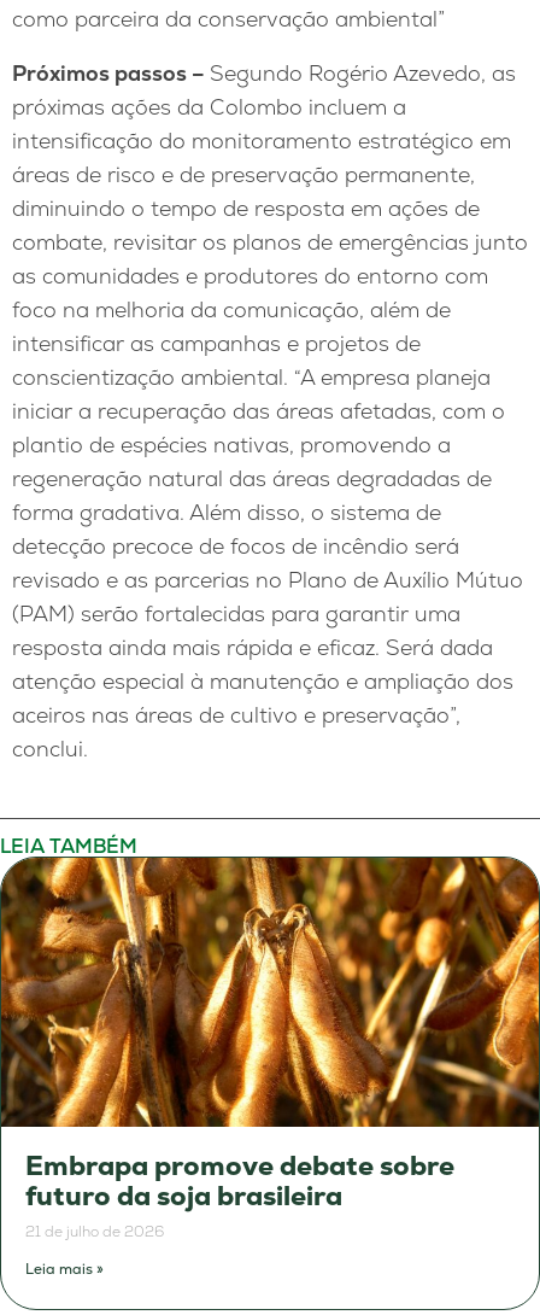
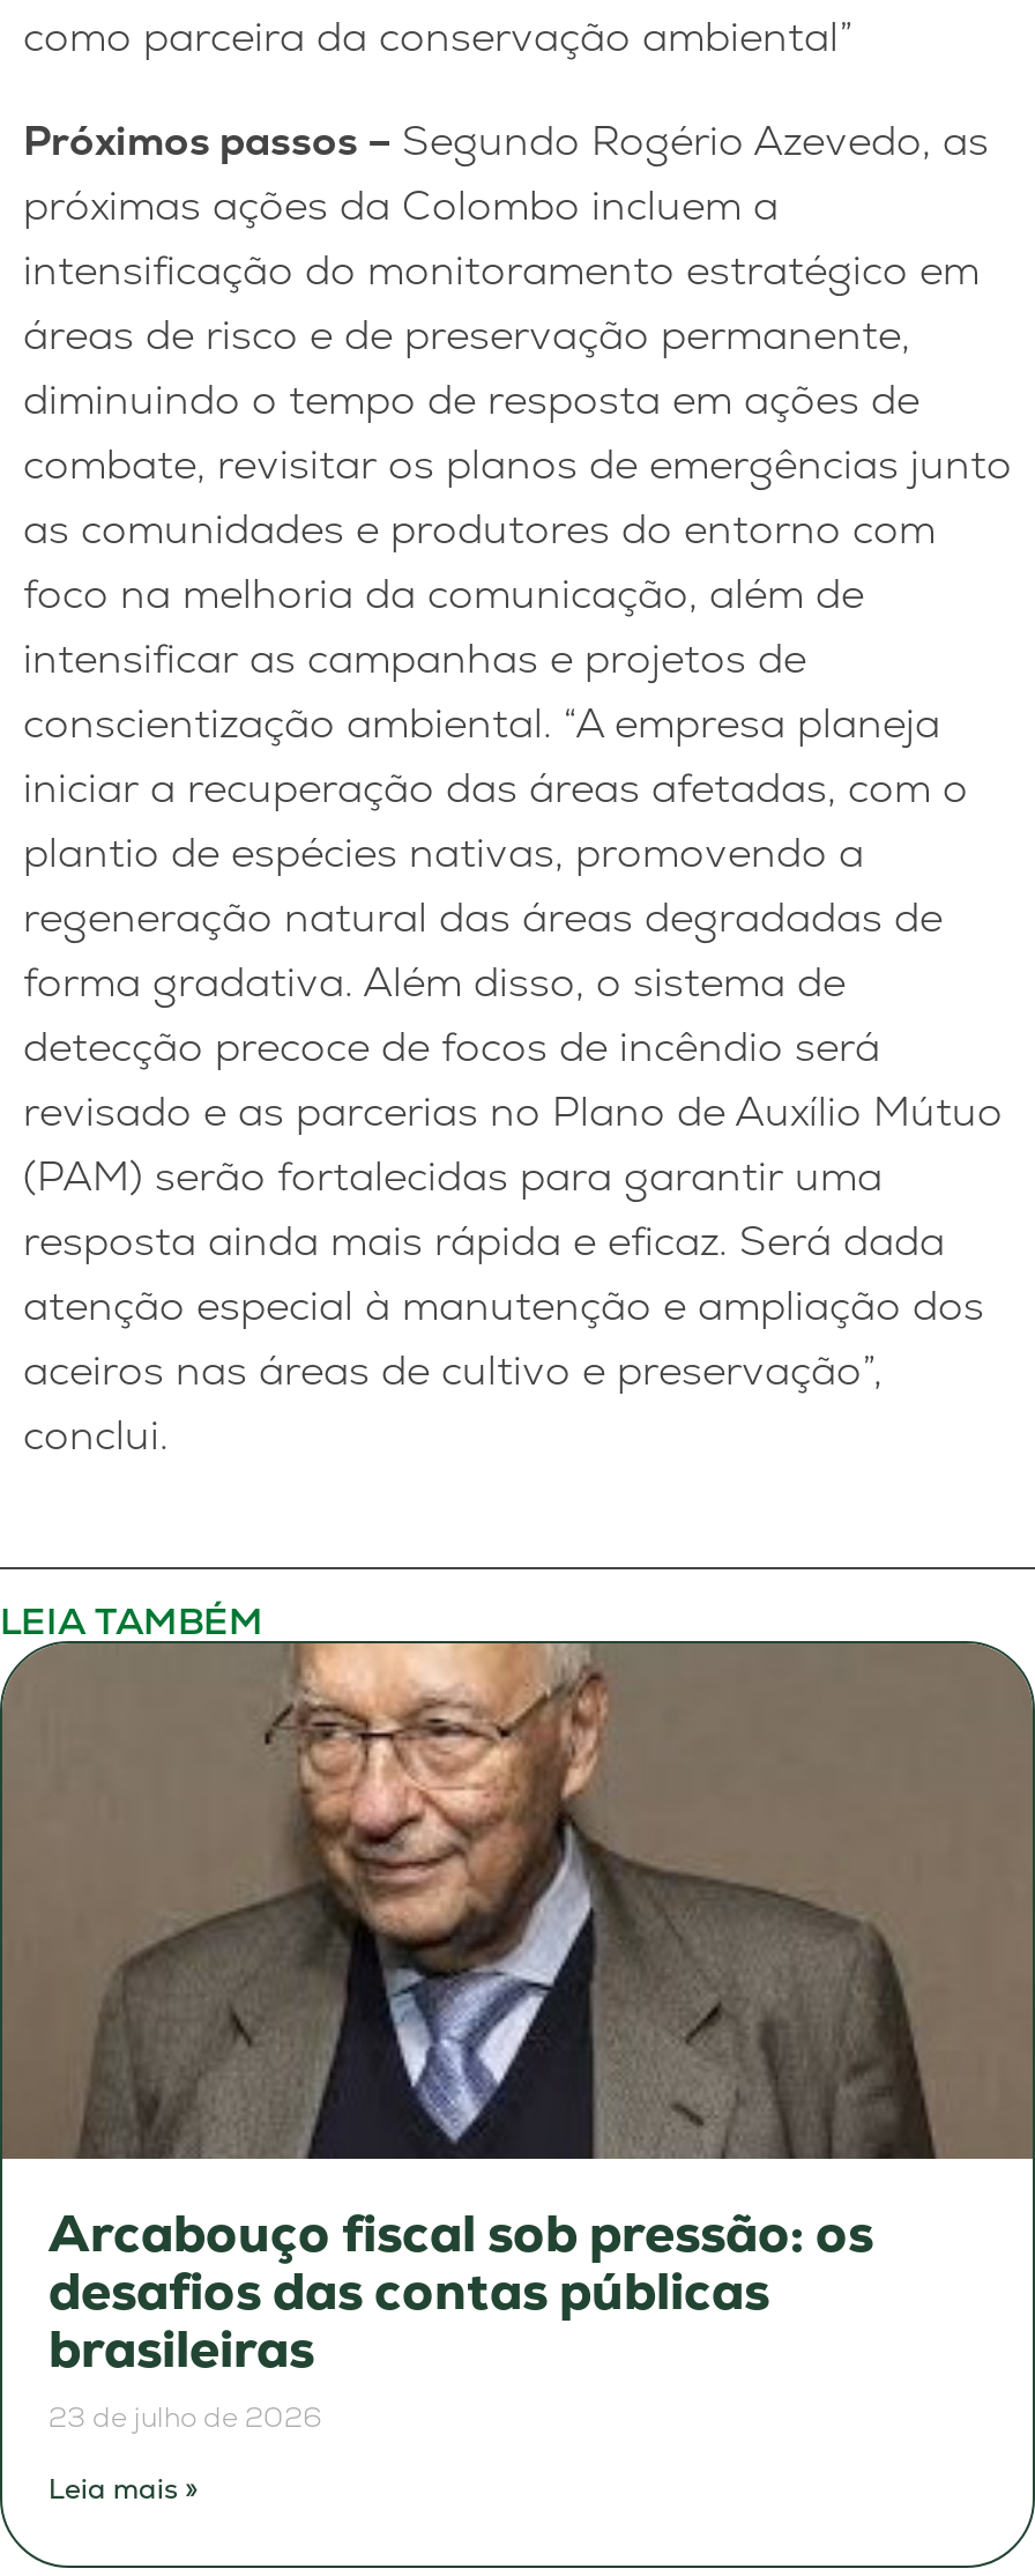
[4,857,536,1242] [image] | Embrapa promove debate sobre | futuro da soja brasileira | 21 de julho de 2026 -> [7,1641,1028,2436] [image] | Arcabouço fiscal sob pressão: os | desafios das contas públicas | brasileiras | 23 de julho de 2026

